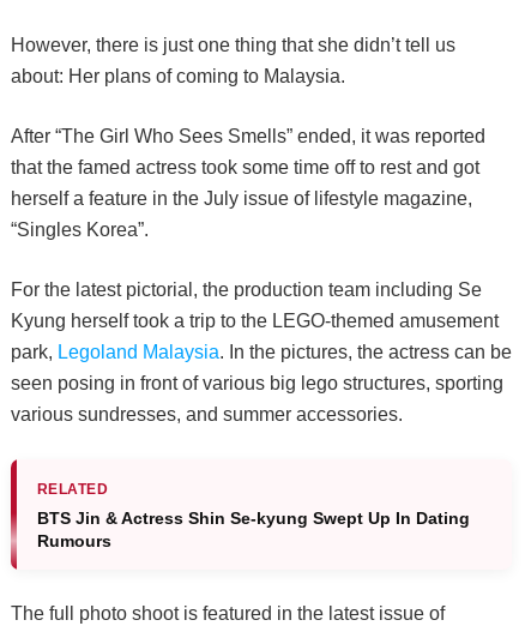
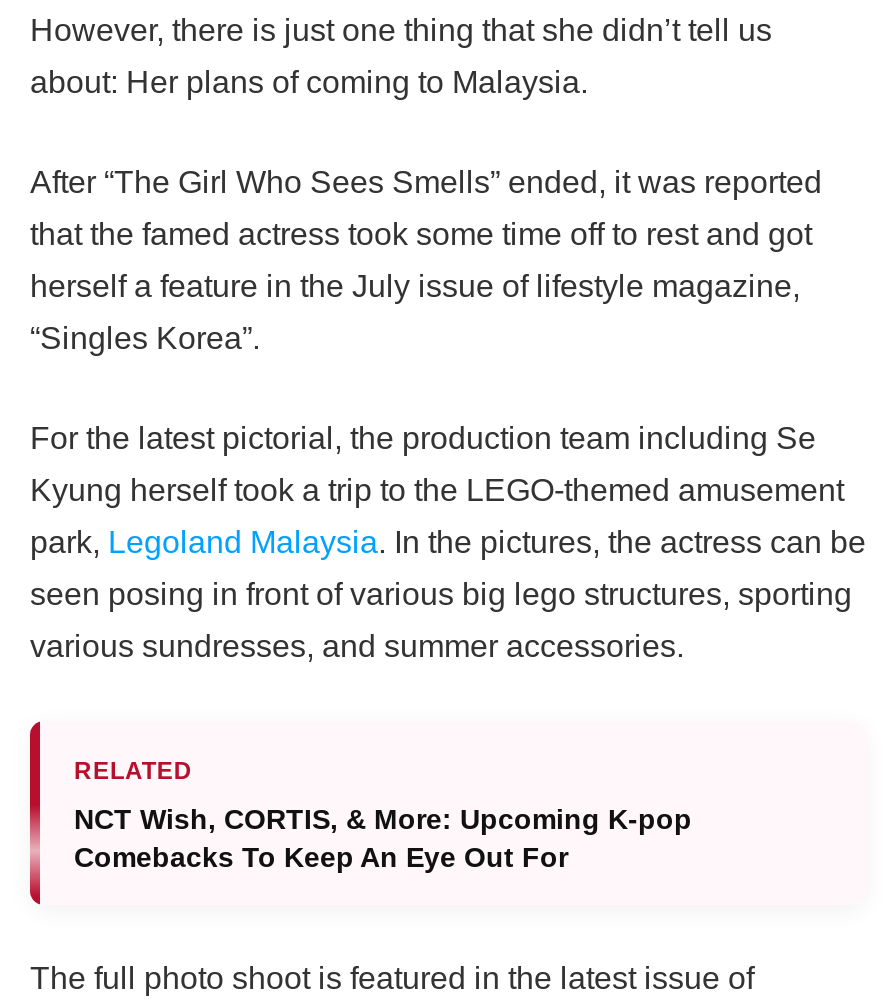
[37,508,470,550] BTS Jin & Actress Shin Se-kyung Swept Up In Dating | Rumours -> [74,803,692,873] NCT Wish, CORTIS, & More: Upcoming K-pop | Comebacks To Keep An Eye Out For

